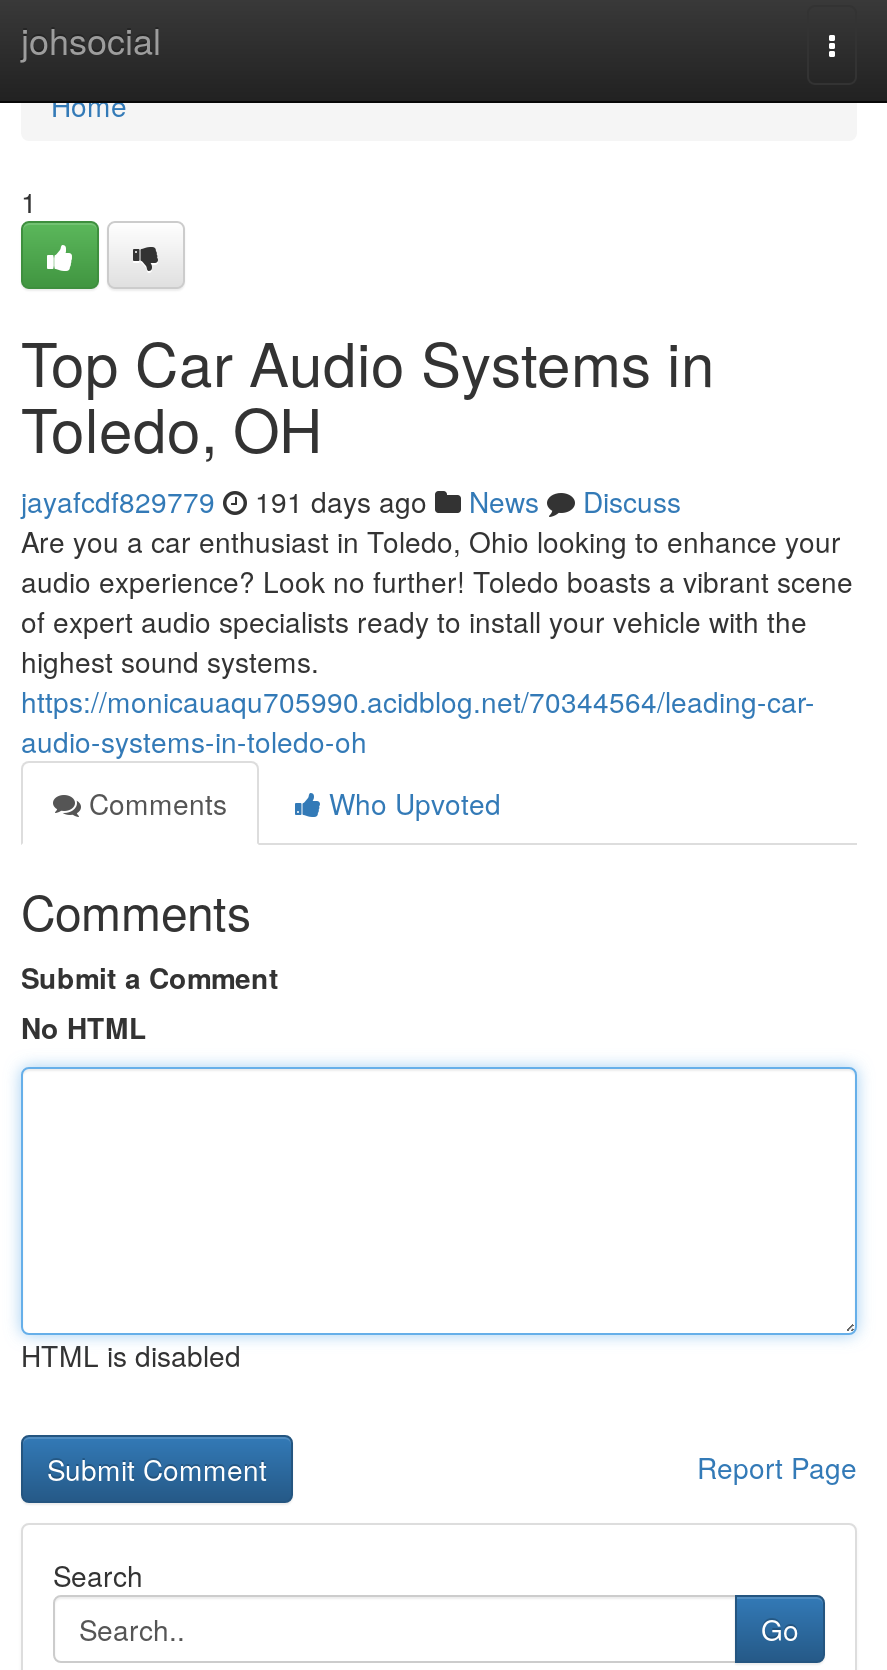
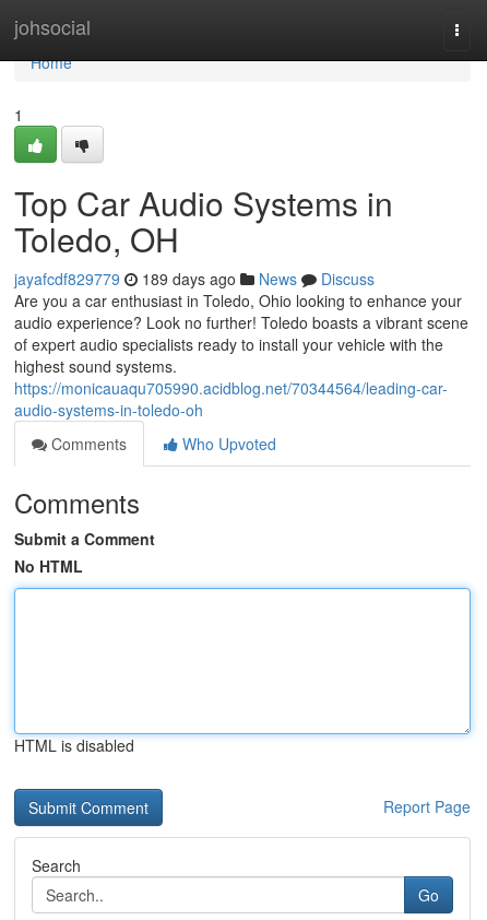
[21,481,681,521] jayafcdf829779 191 days ago News Discuss -> [14,268,375,290] jayafcdf829779 189 days ago News Discuss

